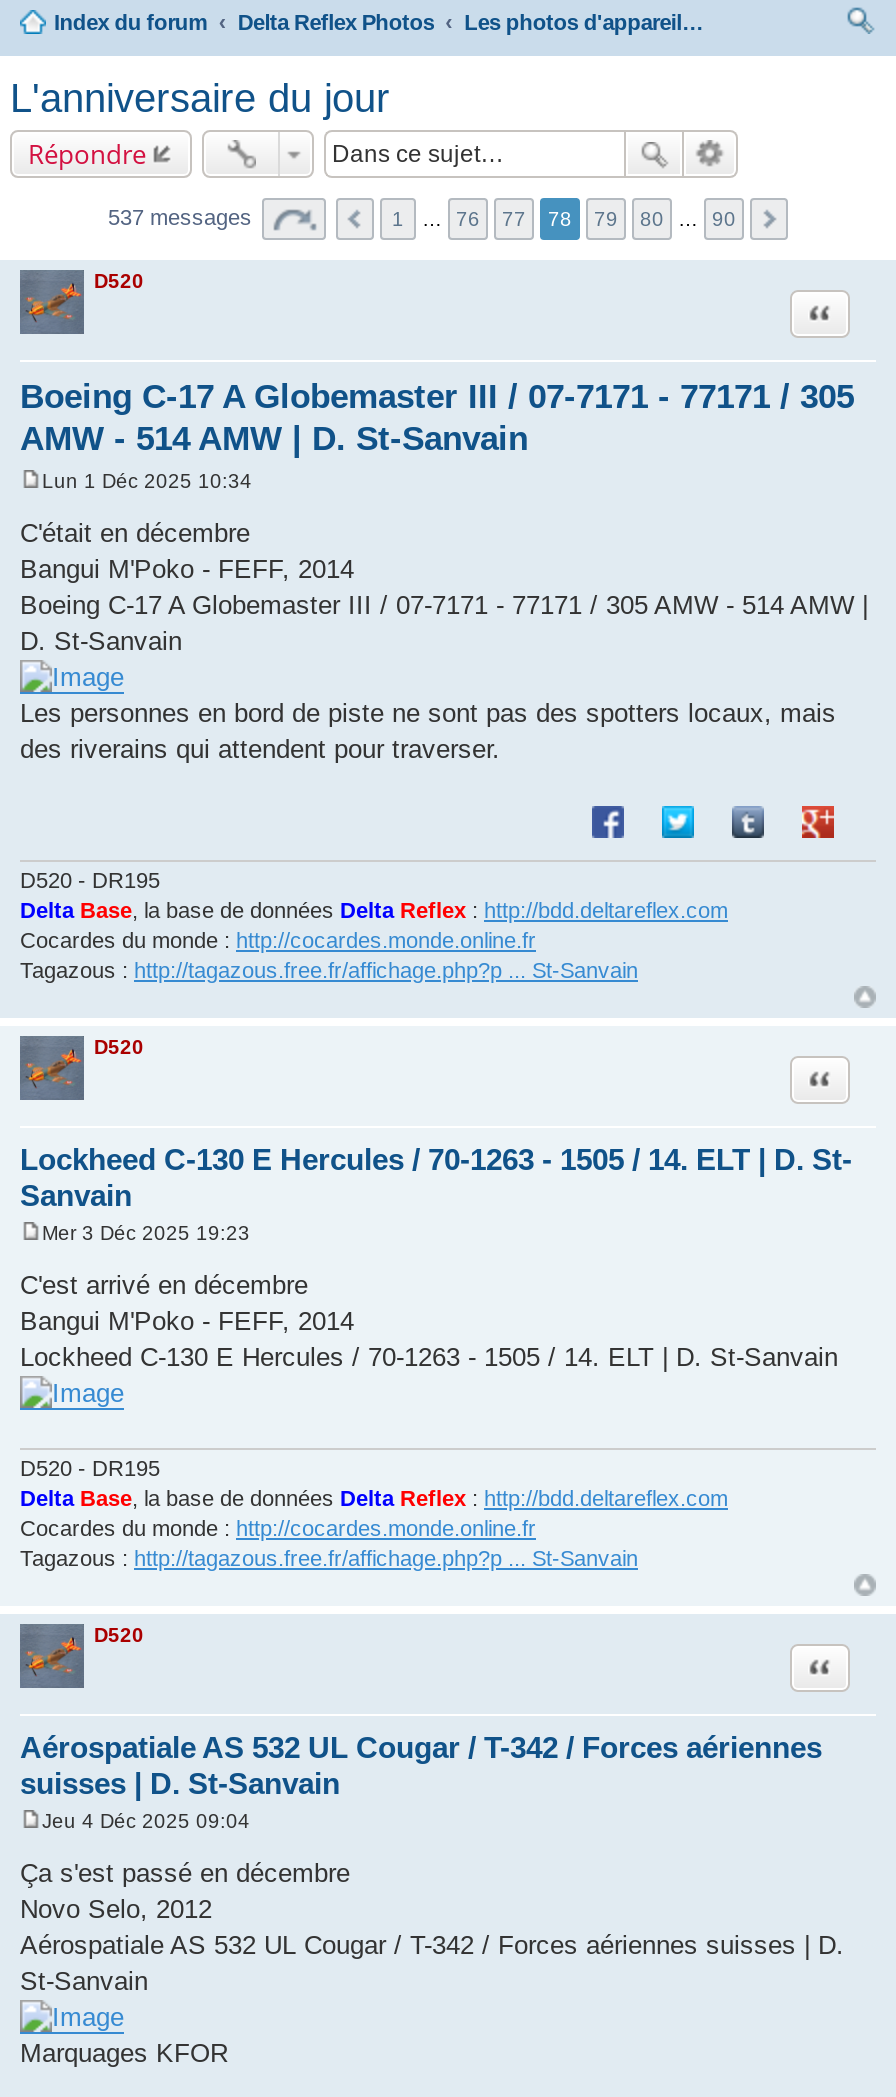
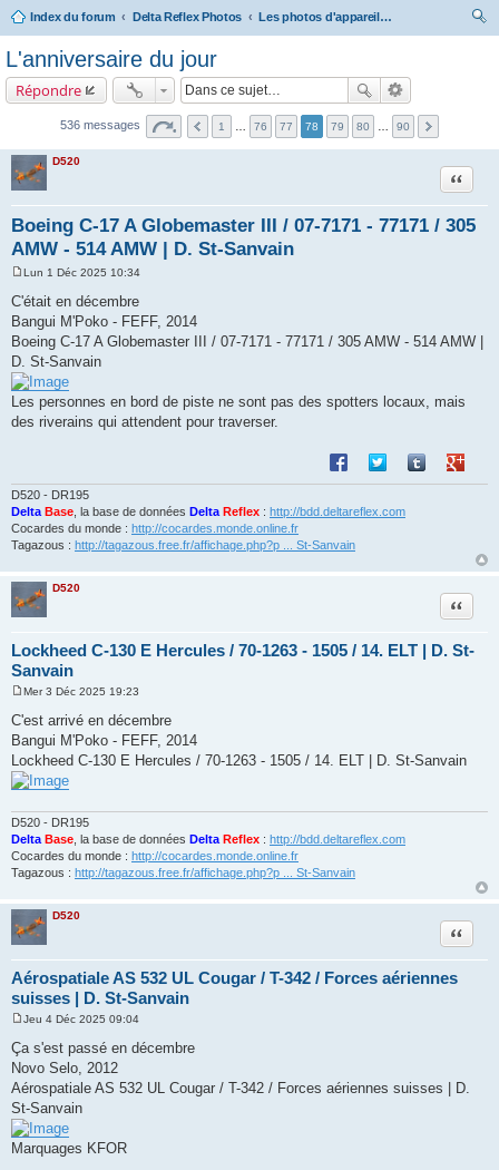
[108,205,258,229] 537 messages -> [60,119,144,132] 536 messages

